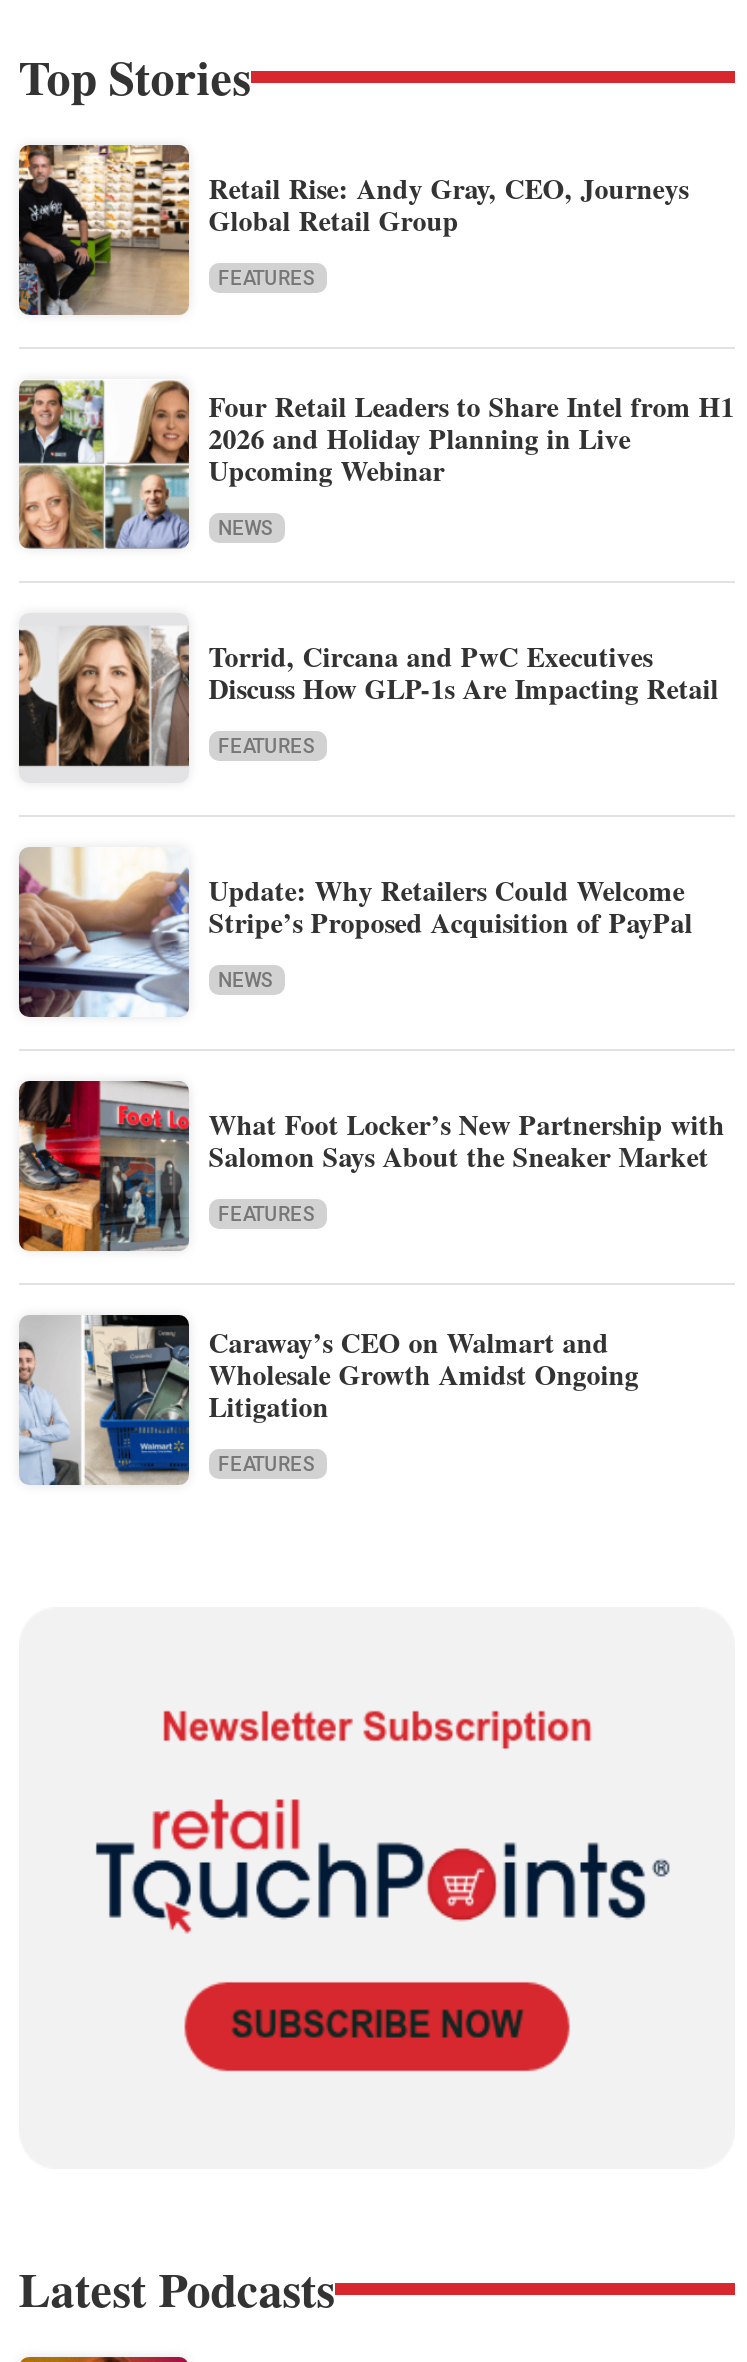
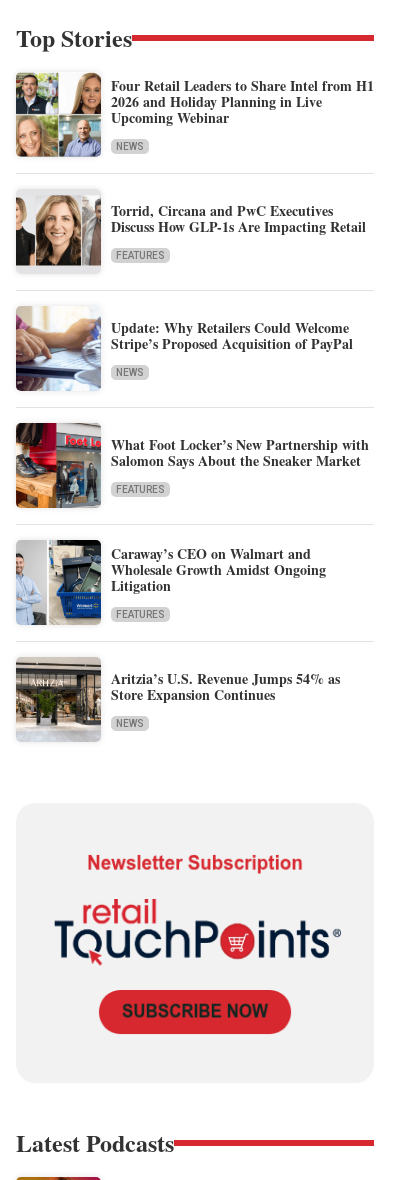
[17,143,689,317] [image] | Retail Rise: Andy Gray, CEO, Journeys | Global Retail Group | FEATURES -> none
moved [15,377,735,1475] -> [14,71,374,620]: [image] | Four Retail Leaders to Share Intel from H1 | 2026 and Holiday Planning in Live | ... | Litigation | FEATURES
none -> [15,657,340,741] [image] | Aritzia’s U.S. Revenue Jumps 54% as | Store Expansion Continues | NEWS

